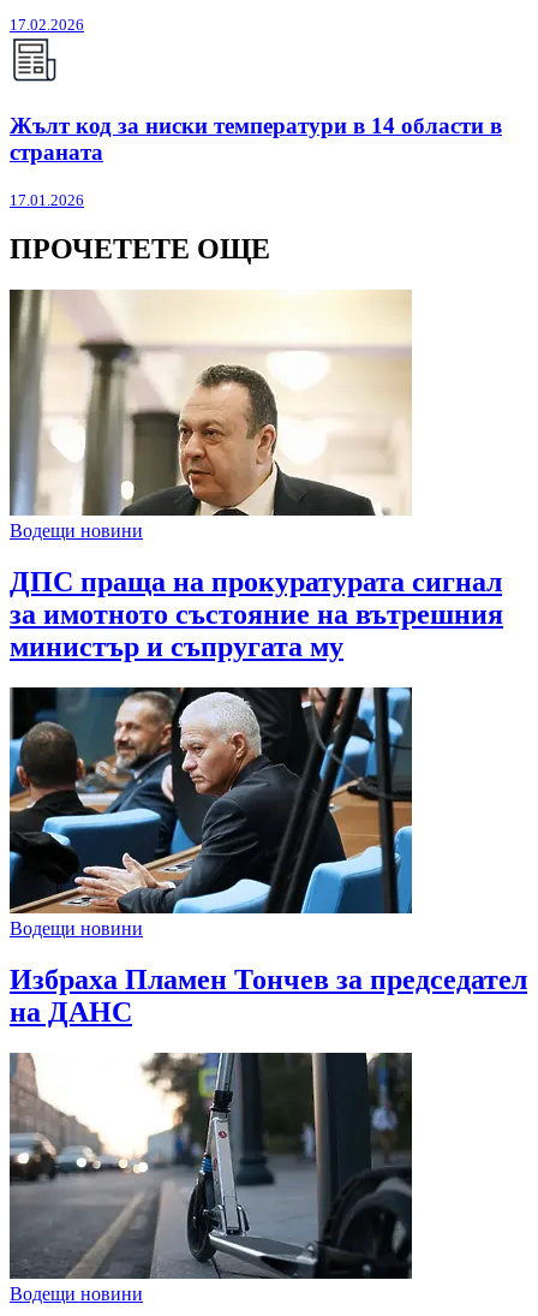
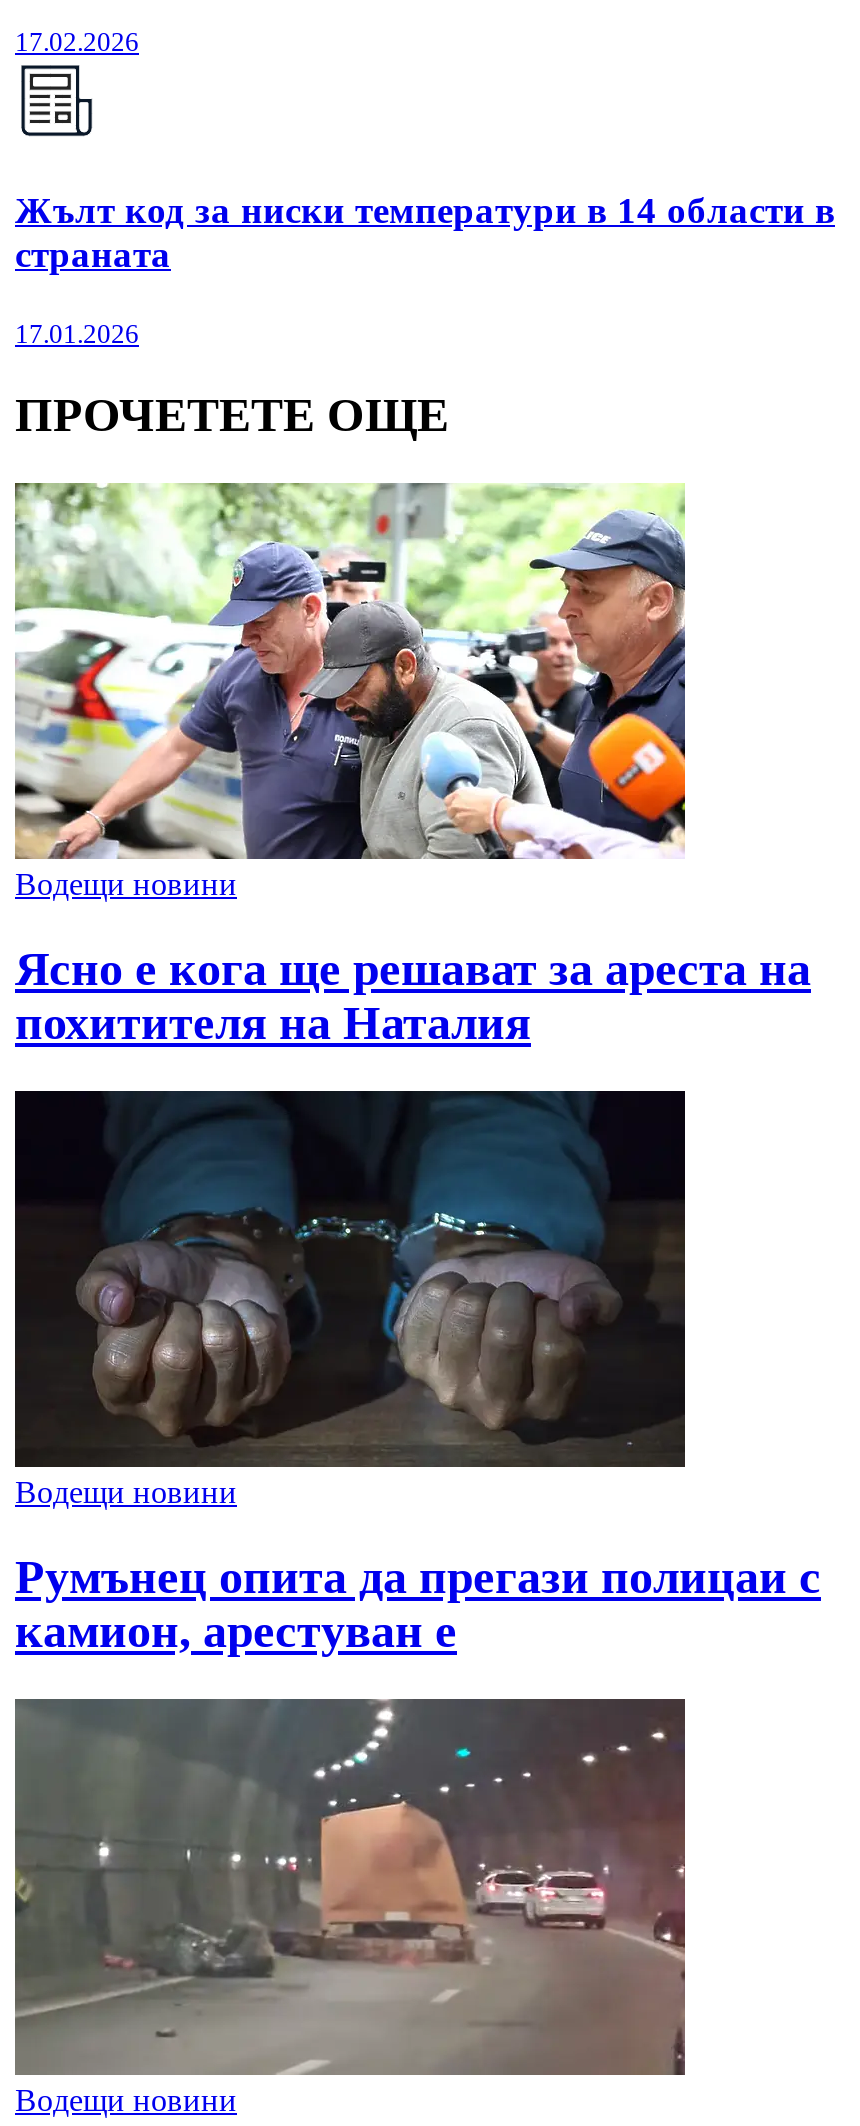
[8,290,412,517] [image] -> [13,481,687,861] [image]
[10,566,503,662] ДПС праща на прокуратурата сигнал | за имотното състояние на вътрешния | министър и съпругата му -> [15,943,811,1049] Ясно е кога ще решават за ареста на | похитителя на Наталия
[8,686,413,915] [image] -> [13,1089,687,1469] [image]
[10,964,527,1028] Избраха Пламен Тончев за председател | на ДАНС -> [15,1551,821,1657] Румънец опита да прегази полицаи с | камион, арестуван е
[8,1053,413,1280] [image] -> [13,1697,687,2077] [image]

